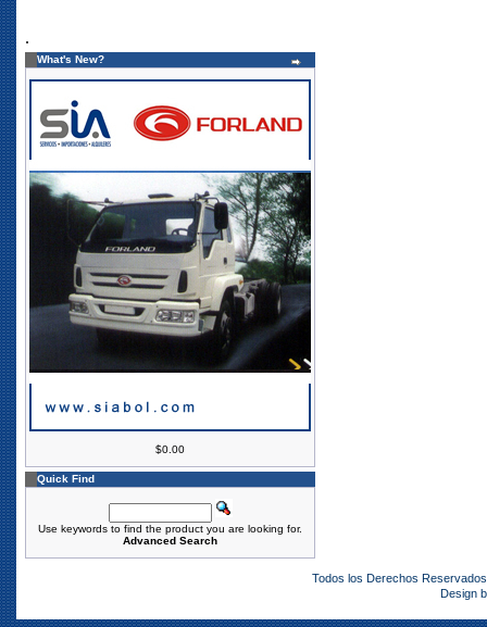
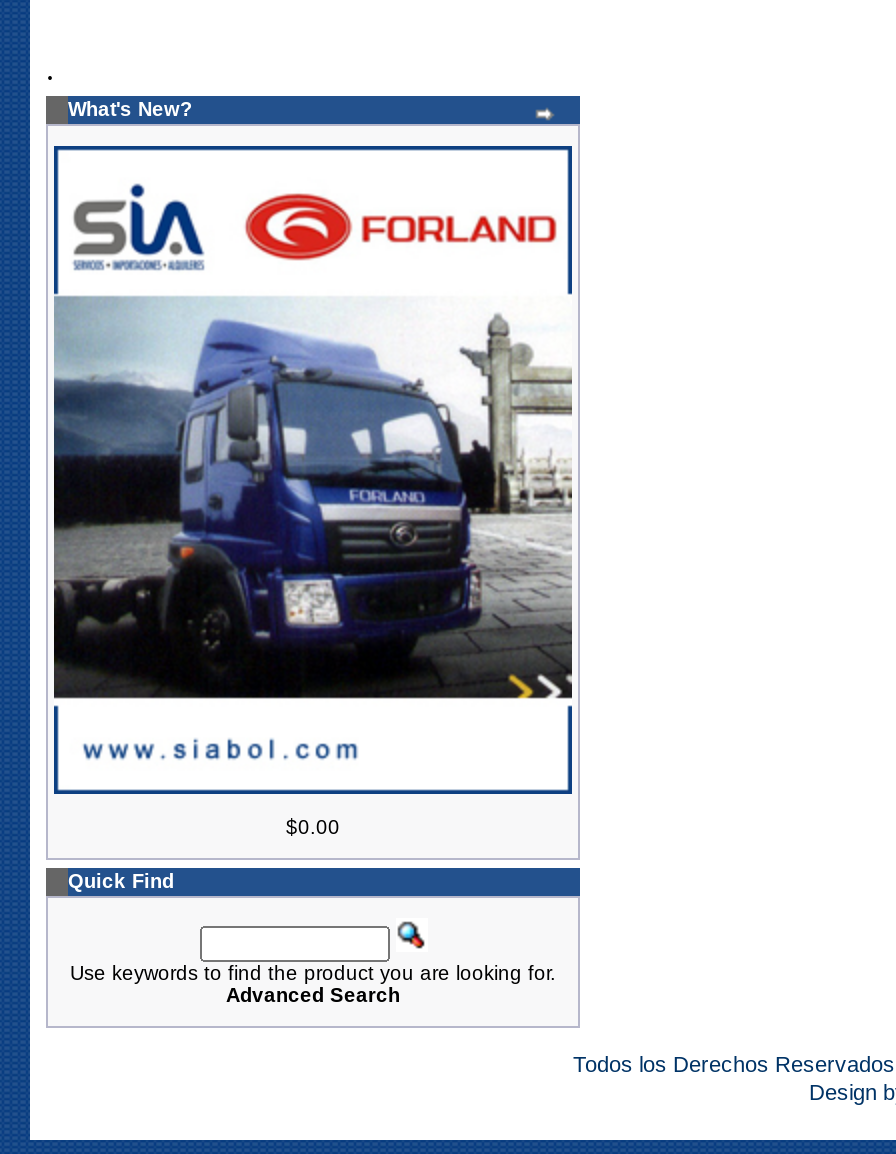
[29,161,312,379] [image] -> [52,294,574,700] [image]

